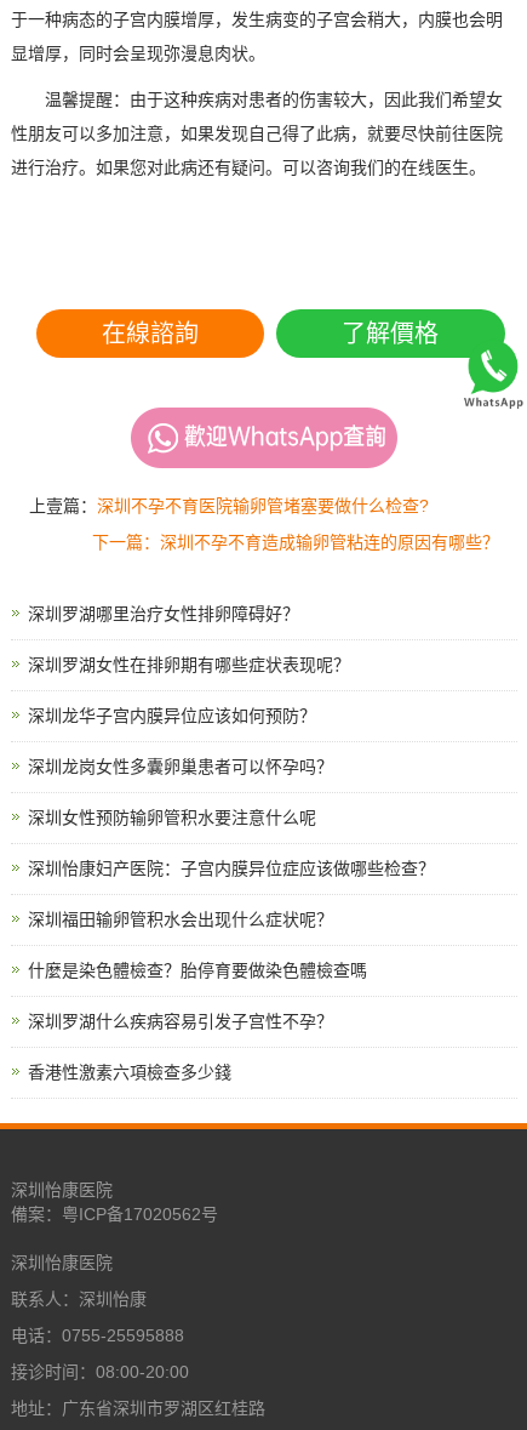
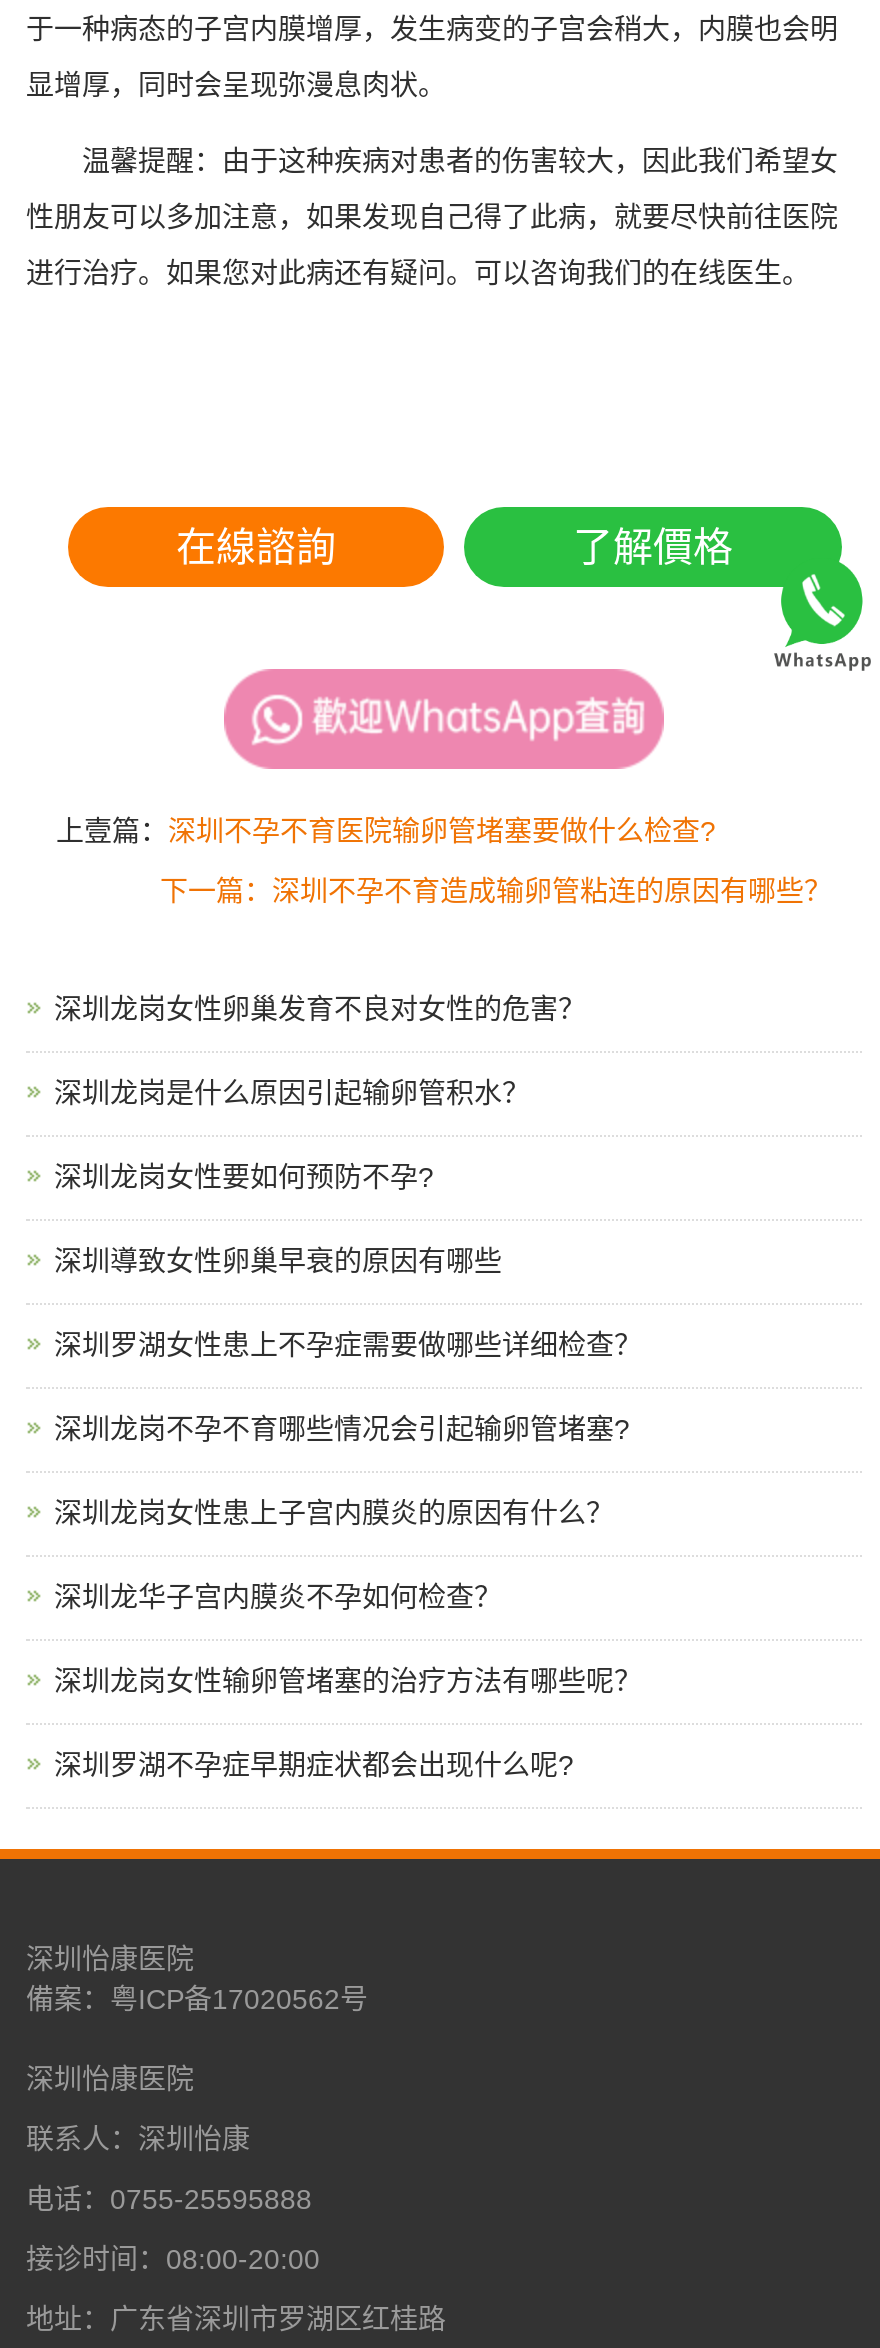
[28,604,299,623] 深圳罗湖哪里治疗女性排卵障碍好？ -> [54,993,586,1025] 深圳龙岗女性卵巢发育不良对女性的危害？
[28,655,350,674] 深圳罗湖女性在排卵期有哪些症状表现呢？ -> [54,1077,530,1109] 深圳龙岗是什么原因引起输卵管积水？
[28,706,316,725] 深圳龙华子宫内膜异位应该如何预防？ -> [54,1161,434,1193] 深圳龙岗女性要如何预防不孕?
[28,757,333,776] 深圳龙岗女性多囊卵巢患者可以怀孕吗？ -> [54,1245,502,1277] 深圳導致女性卵巢早衰的原因有哪些
[28,808,316,827] 深圳女性预防输卵管积水要注意什么呢 -> [54,1329,642,1361] 深圳罗湖女性患上不孕症需要做哪些详细检查？
[28,859,435,878] 深圳怡康妇产医院：子宫内膜异位症应该做哪些检查？ -> [54,1413,630,1445] 深圳龙岗不孕不育哪些情况会引起输卵管堵塞?
[28,910,333,929] 深圳福田输卵管积水会出现什么症状呢？ -> [54,1497,614,1529] 深圳龙岗女性患上子宫内膜炎的原因有什么？
[28,960,367,980] 什麼是染色體檢查？胎停育要做染色體檢查嗎 -> [54,1581,502,1613] 深圳龙华子宫内膜炎不孕如何检查？
[28,1011,333,1031] 深圳罗湖什么疾病容易引发子宫性不孕？ -> [54,1665,642,1697] 深圳龙岗女性输卵管堵塞的治疗方法有哪些呢？
[28,1062,231,1082] 香港性激素六項檢查多少錢 -> [54,1749,574,1781] 深圳罗湖不孕症早期症状都会出现什么呢?

